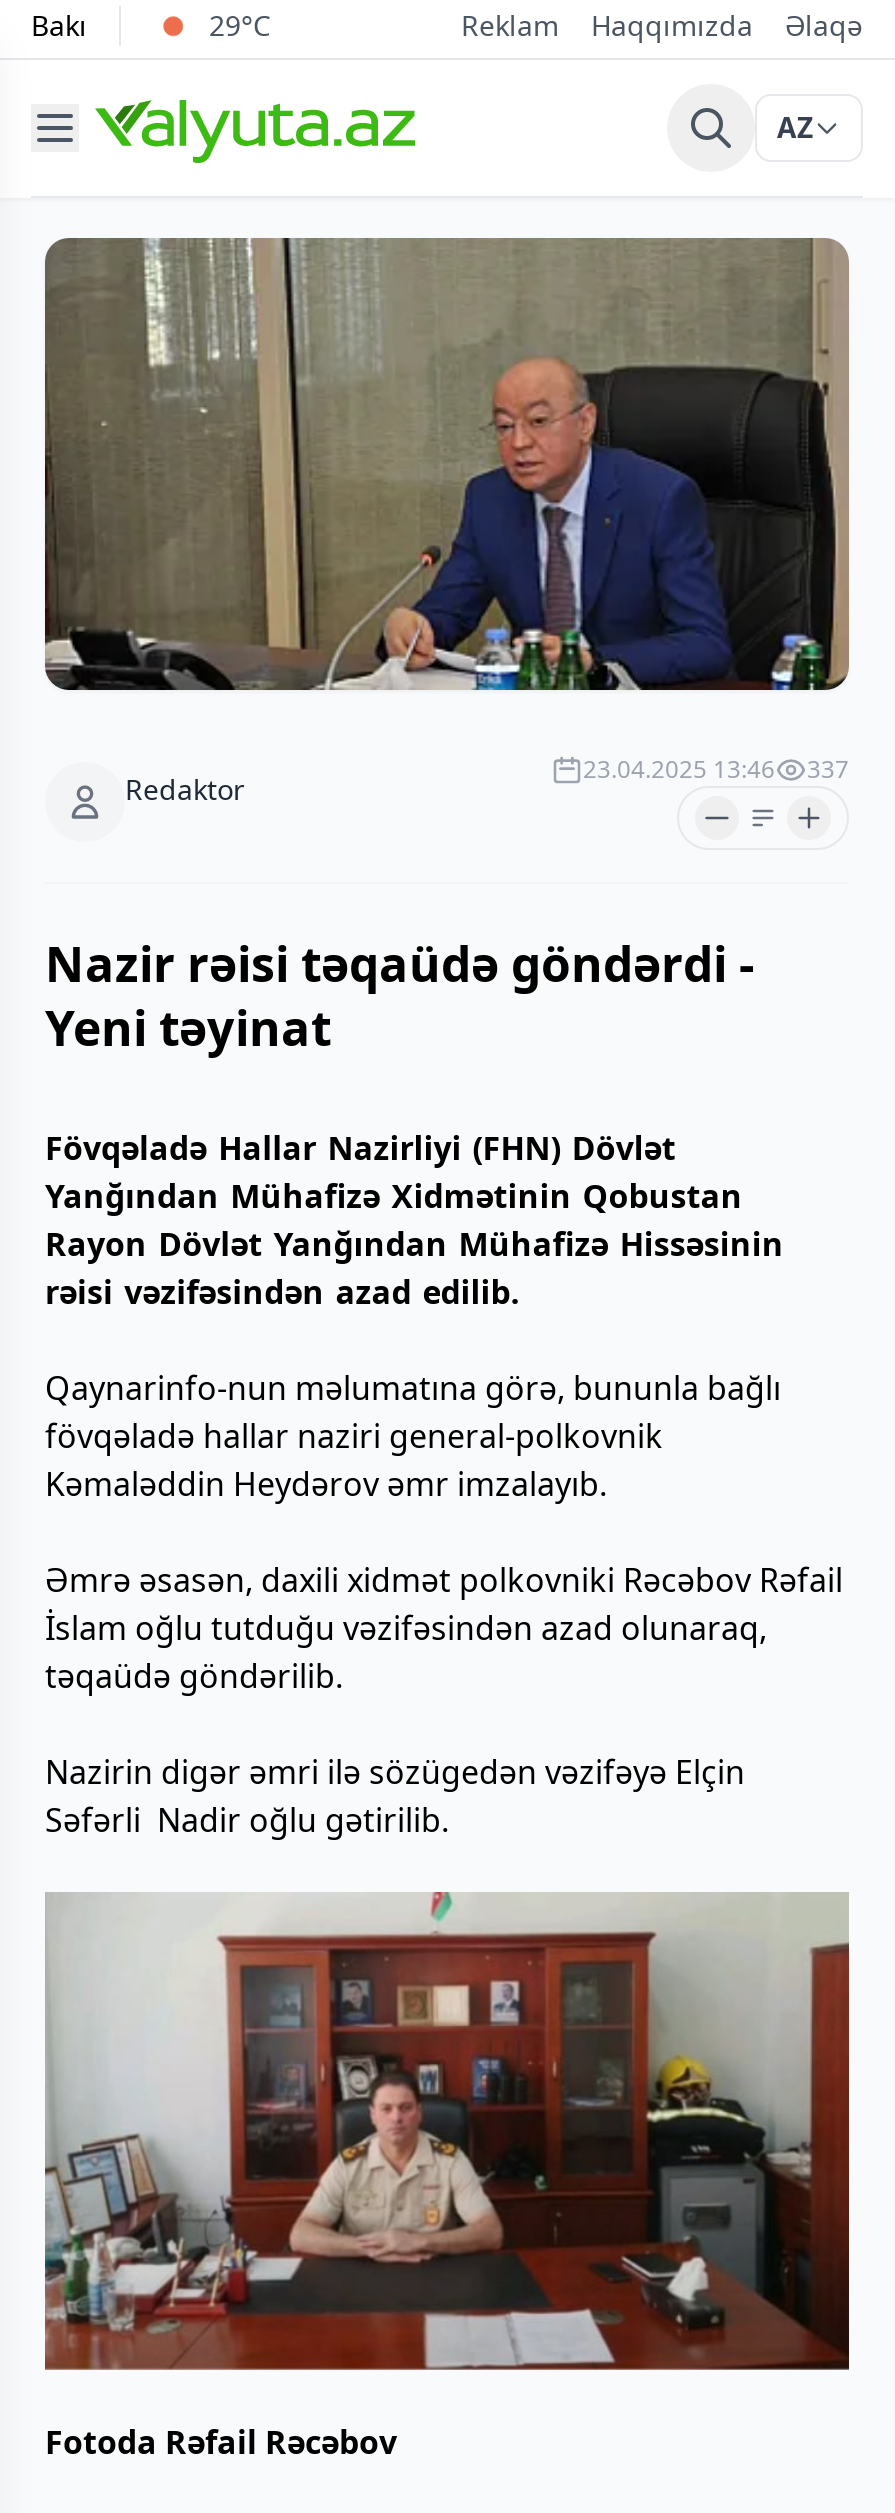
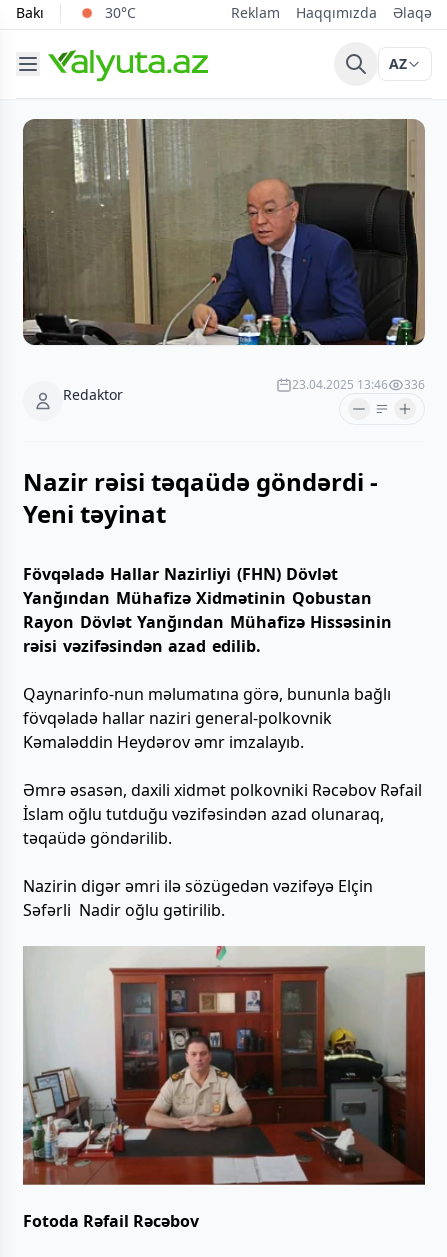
[209,6,271,44] 29°C -> [105,3,136,22] 30°C
[583,752,849,786] 23.04.2025 13:46 337 -> [292,376,425,393] 23.04.2025 13:46 336

